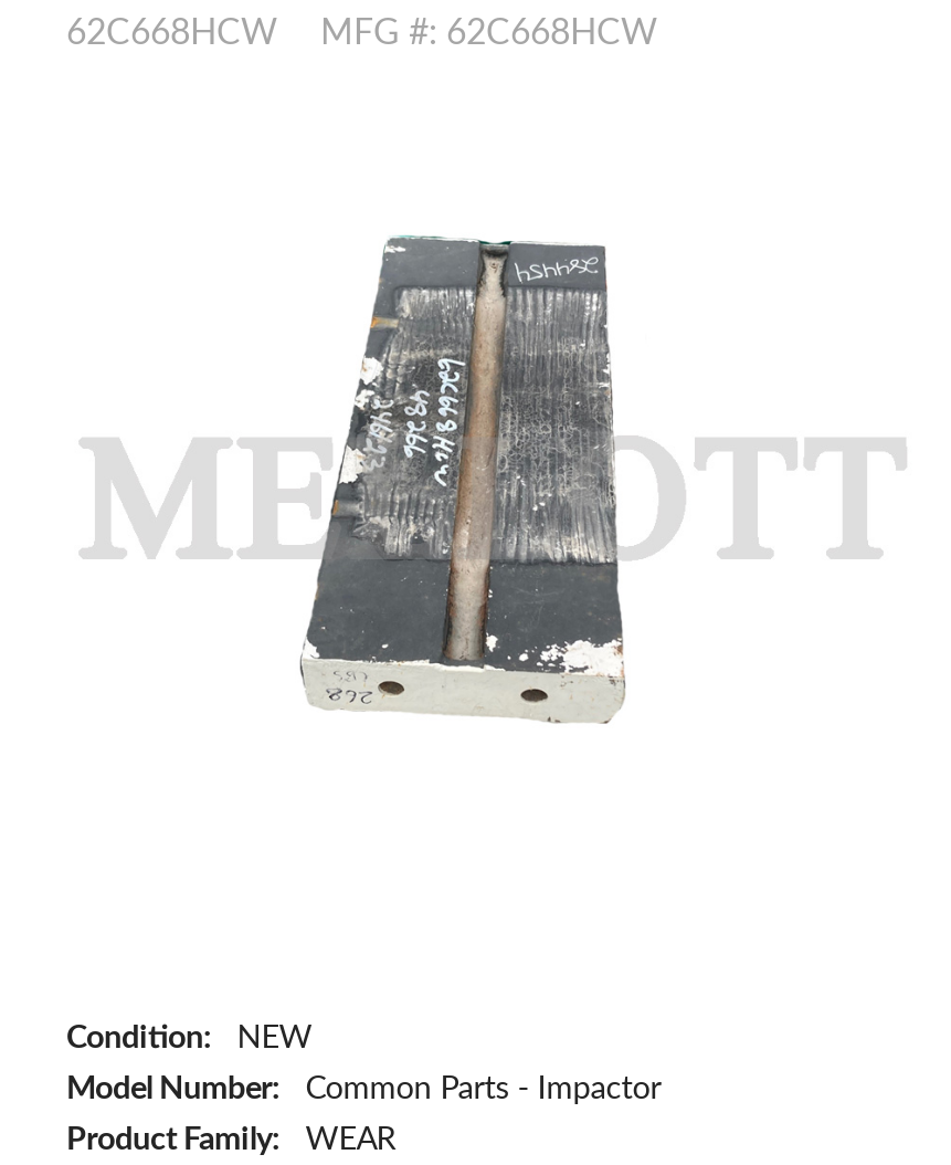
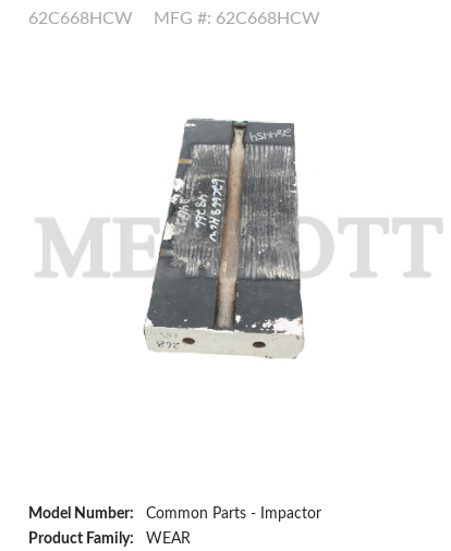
[66,1022,312,1055] Condition: | NEW -> none

